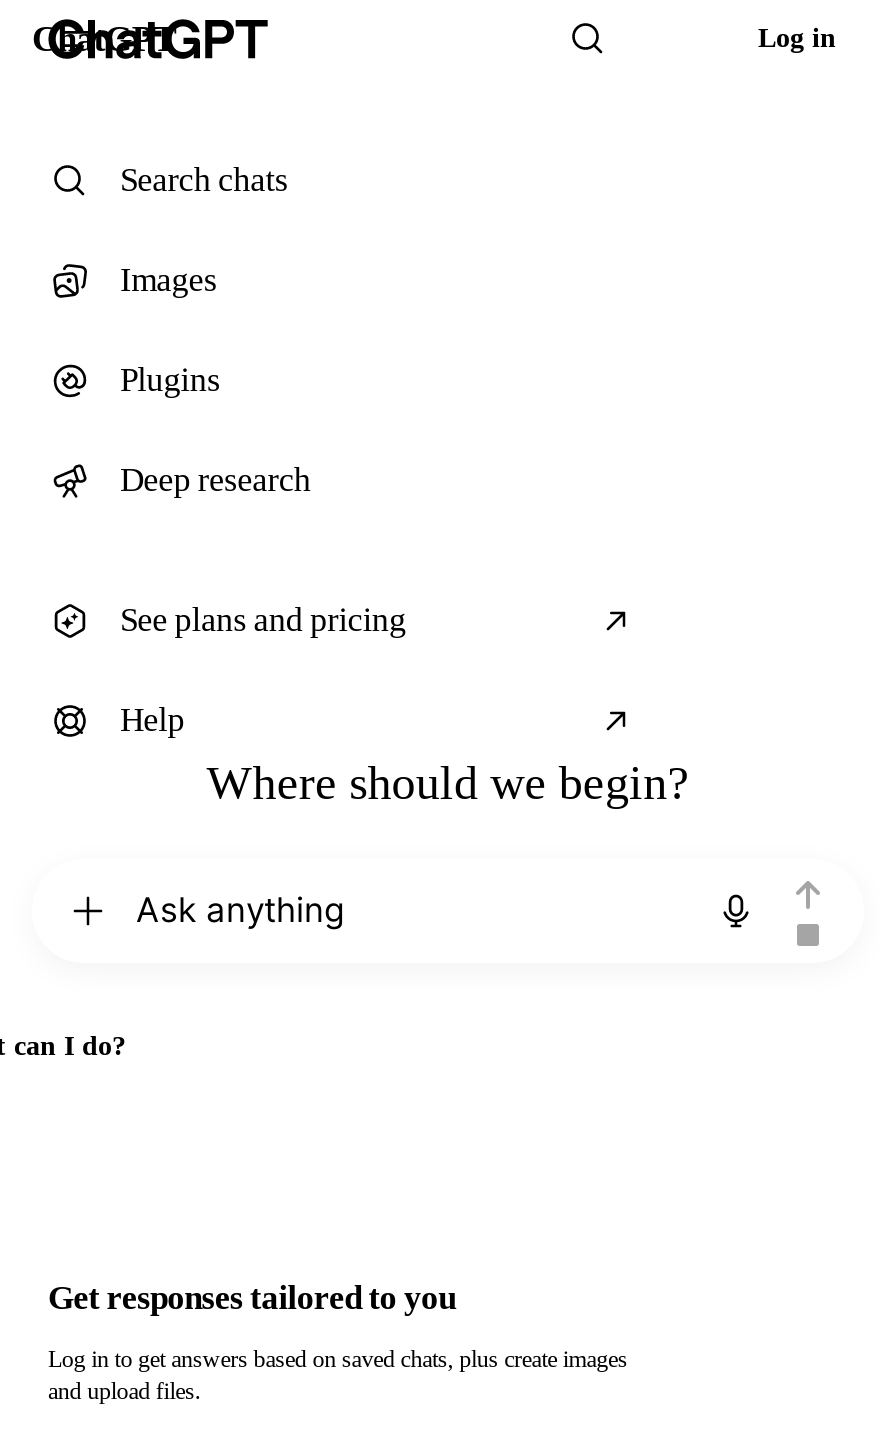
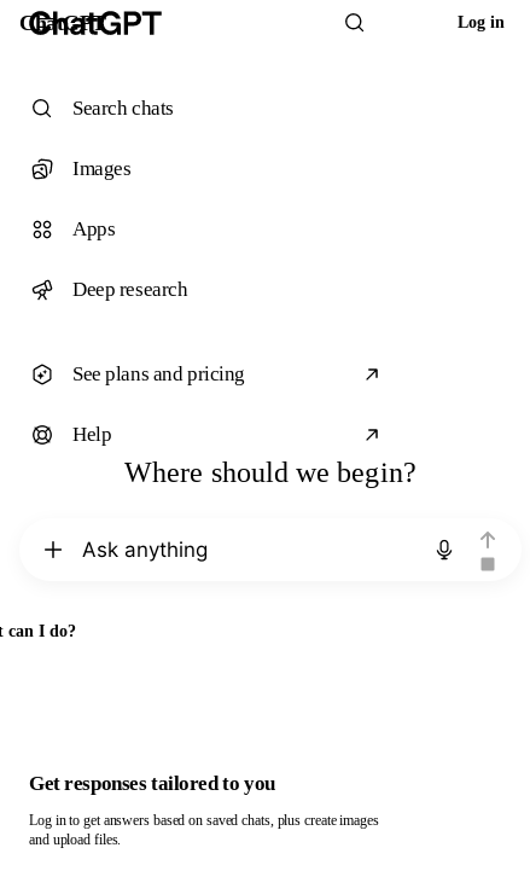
[120,361,220,399] Plugins -> [72,217,115,240] Apps

